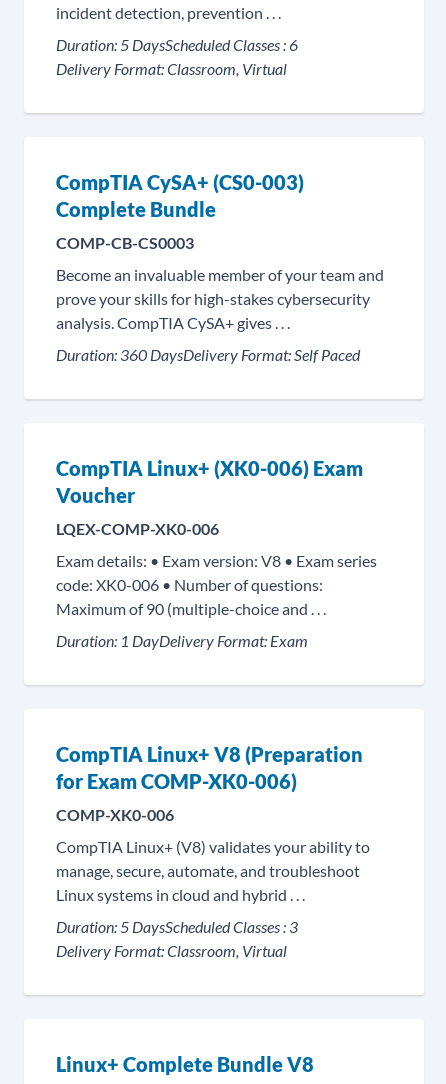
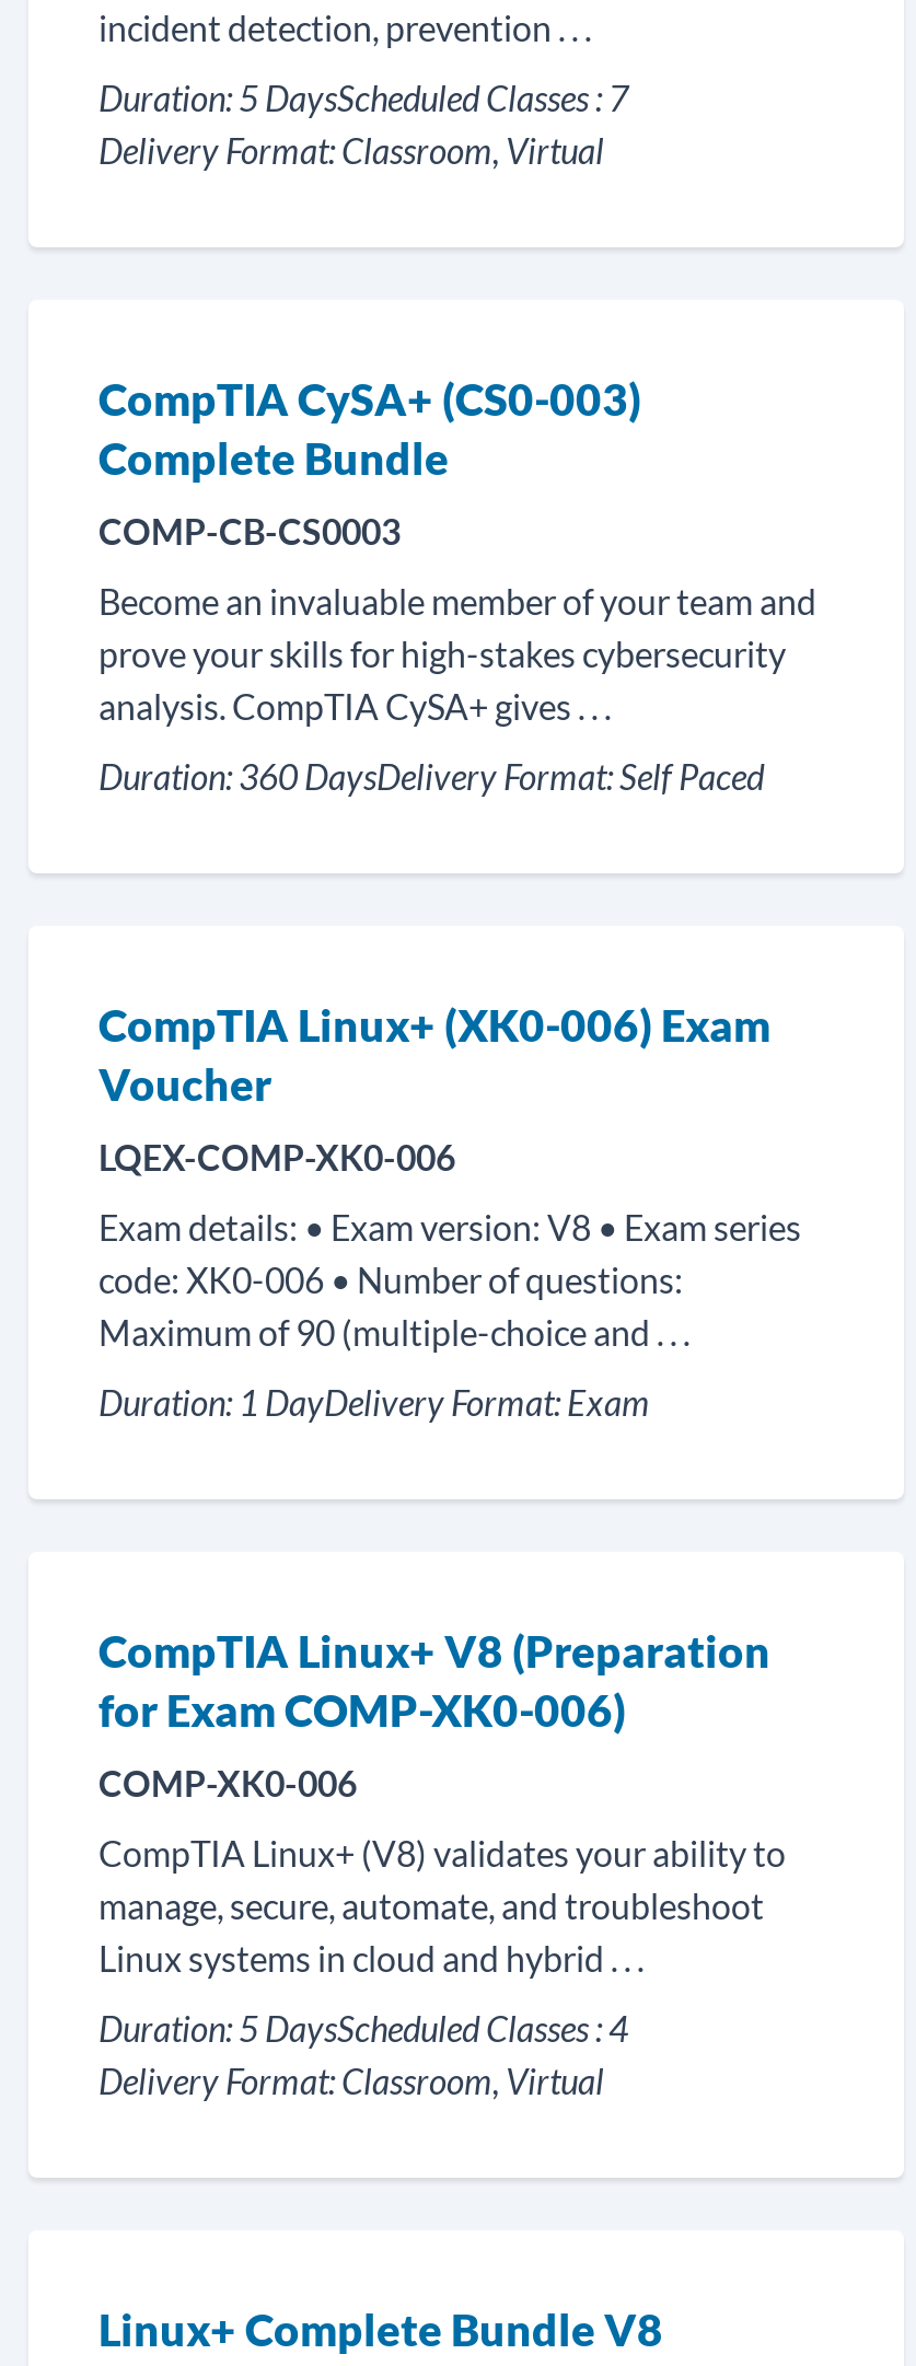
[56,35,298,54] Duration: 5 DaysScheduled Classes : 6 -> [98,77,628,118] Duration: 5 DaysScheduled Classes : 7
[56,917,298,936] Duration: 5 DaysScheduled Classes : 3 -> [98,2007,628,2049] Duration: 5 DaysScheduled Classes : 4

